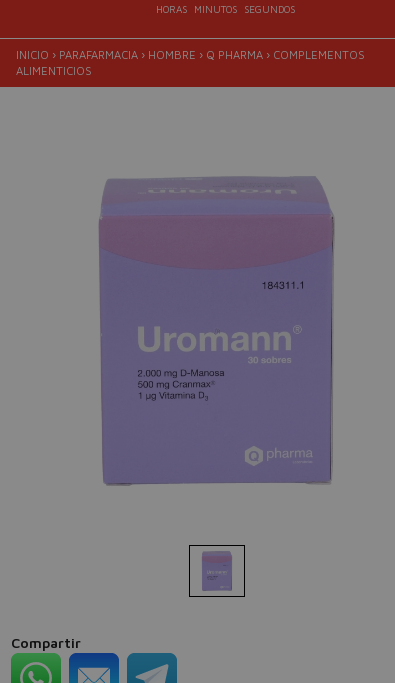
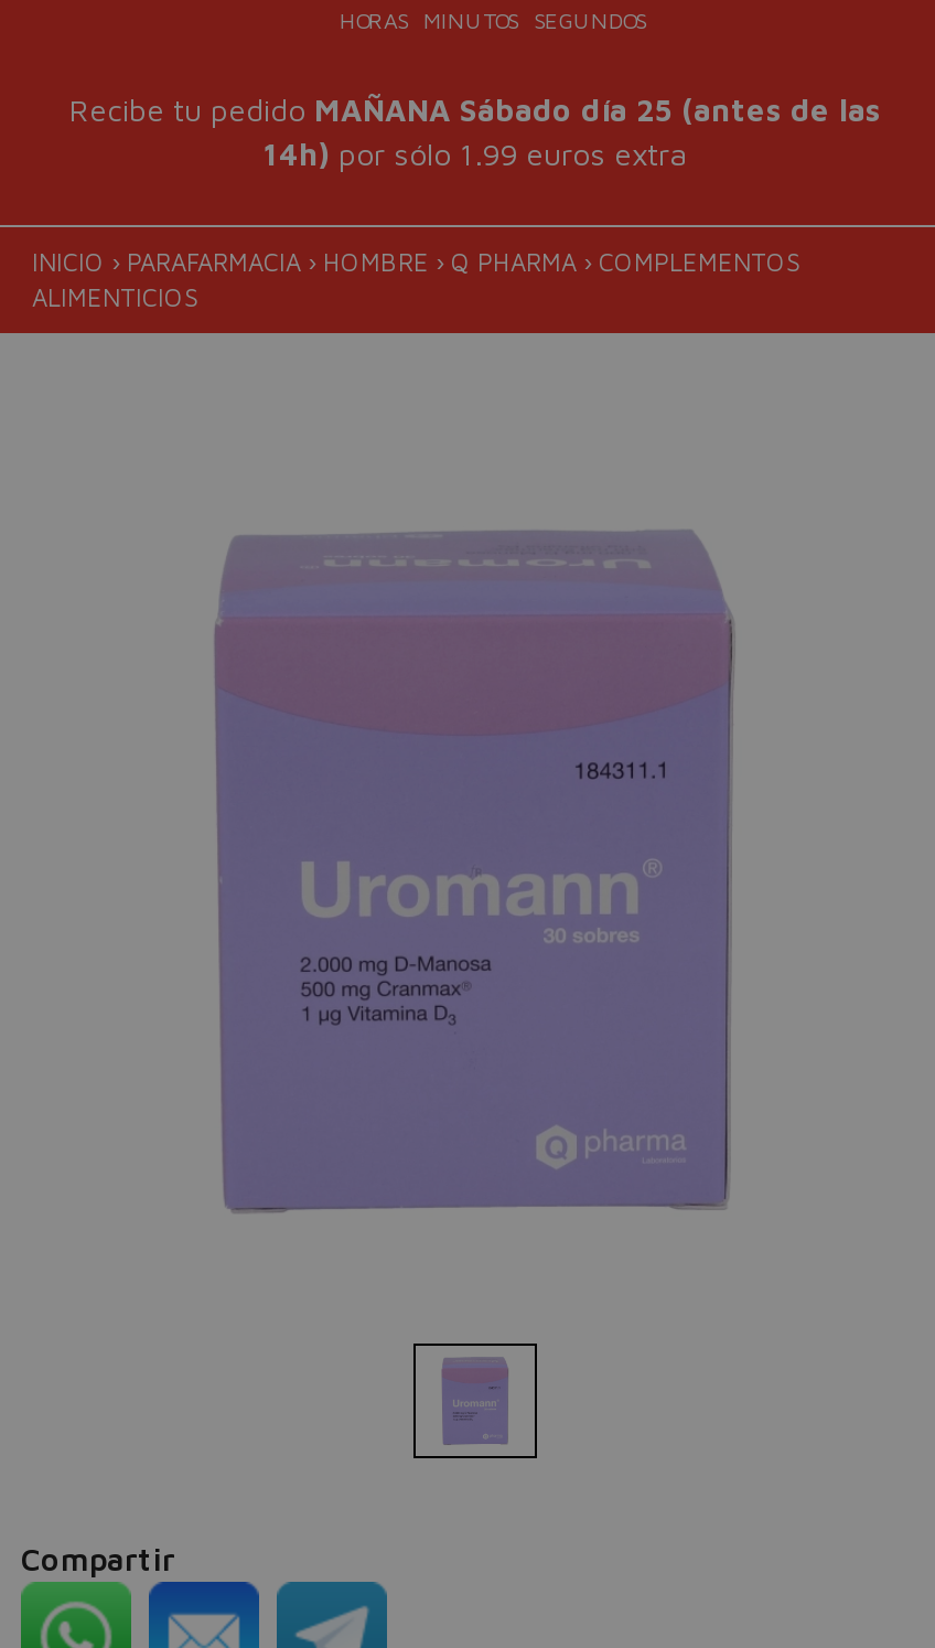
none -> [69,90,881,172] Recibe tu pedido MAÑANA Sábado día 25 (antes de las | 14h) por sólo 1.99 euros extra

